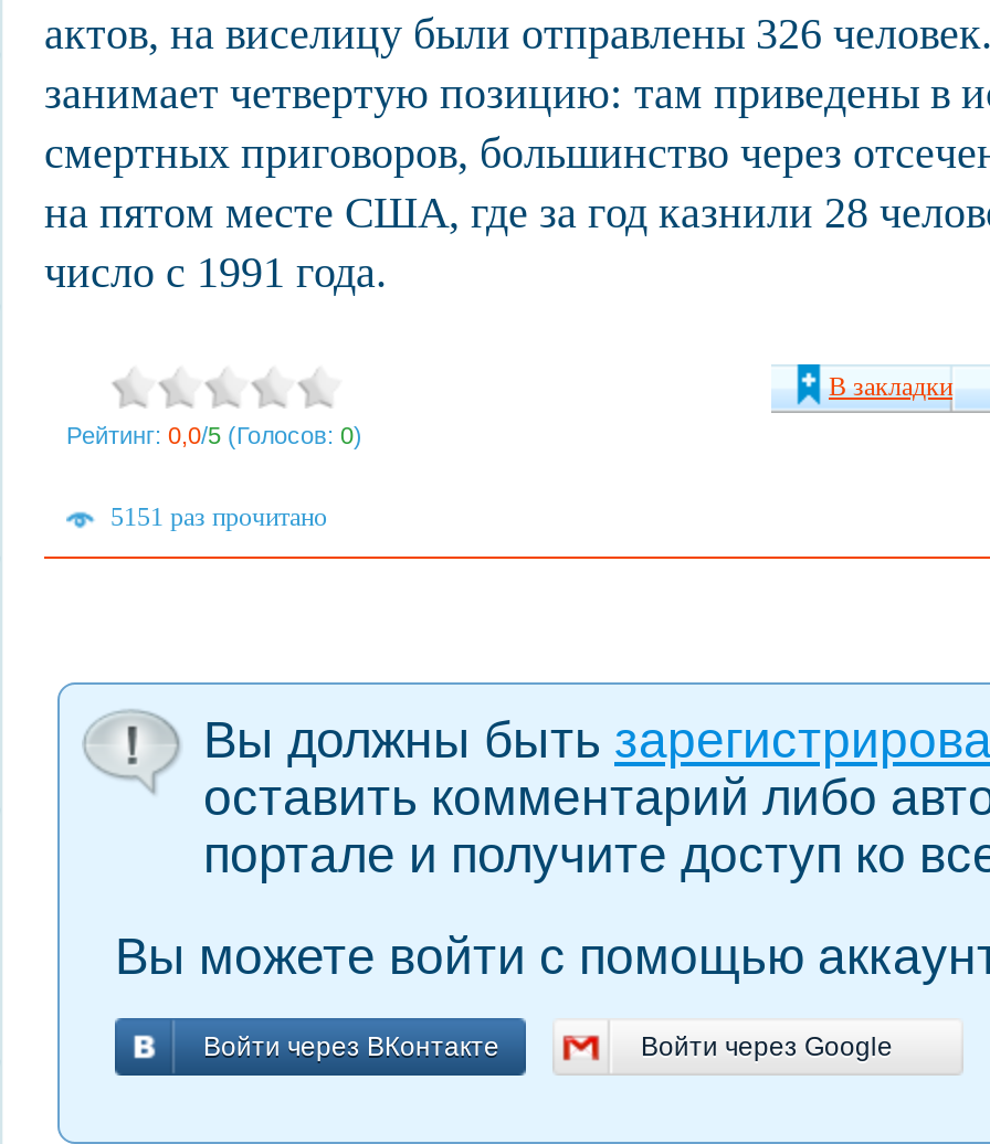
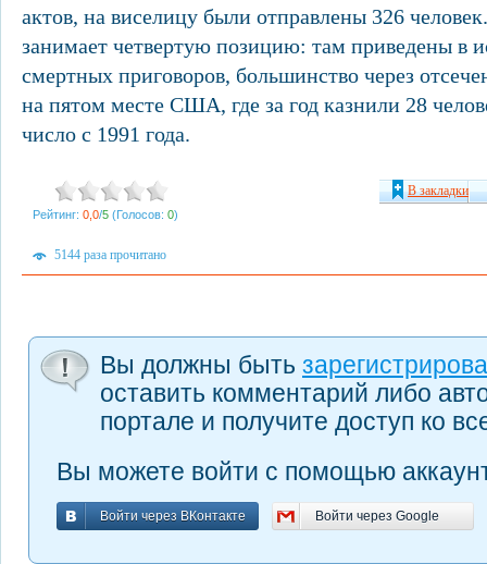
[110,501,327,532] 5151 раз прочитано -> [54,247,166,262] 5144 раза прочитано

